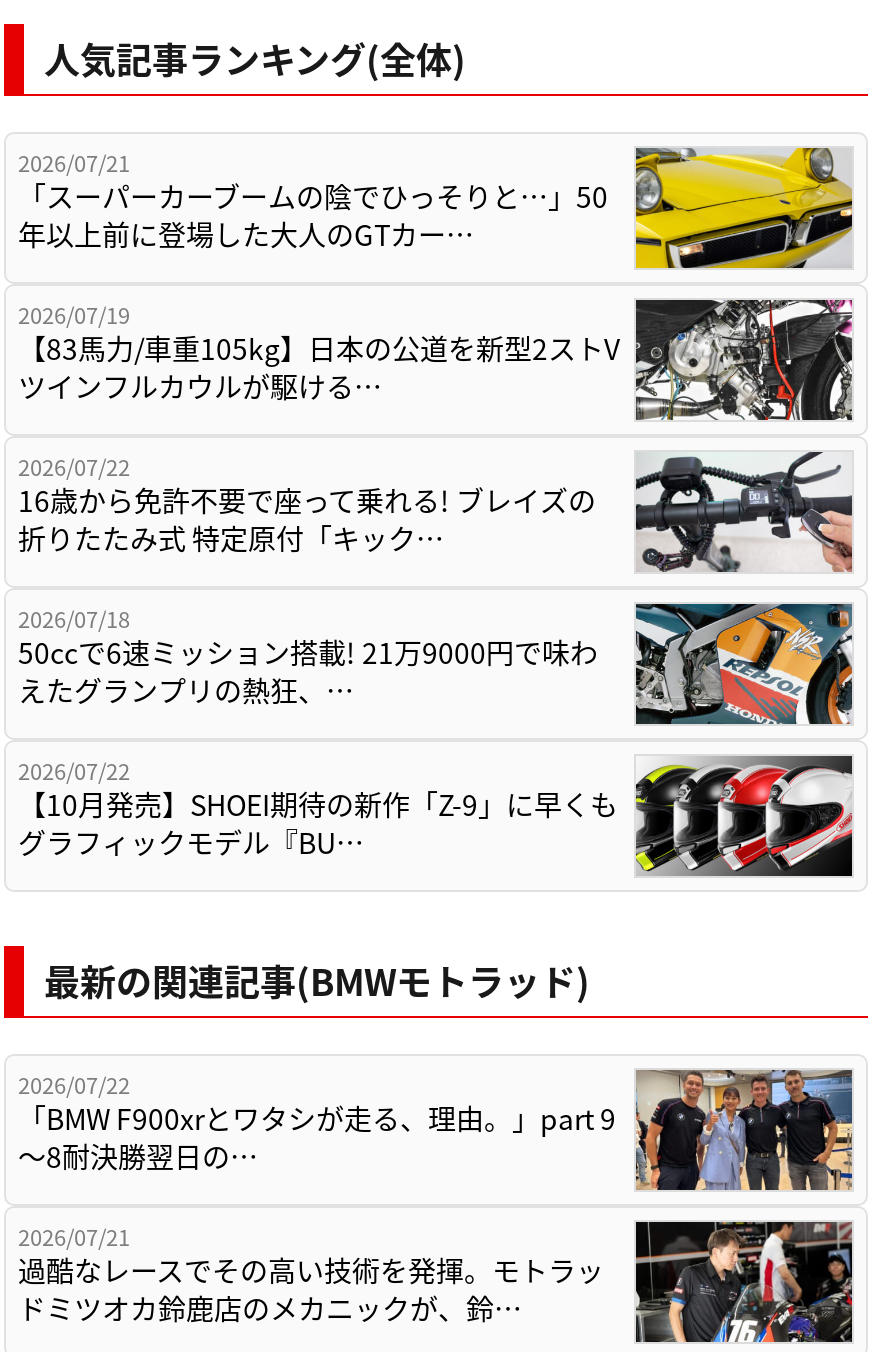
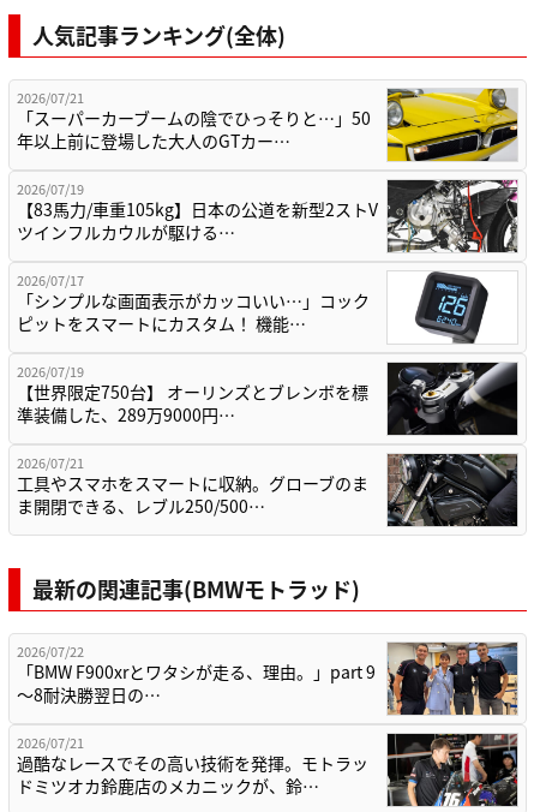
[18,450,854,574] [image] | 2026/07/22 | 16歳から免許不要で座って乗れる! ブレイズの | 折りたたみ式 特定原付「キック… -> [17,270,517,345] [image] | 2026/07/17 | 「シンプルな画面表示がカッコいい…」コック | ピットをスマートにカスタム！ 機能…
[18,602,854,726] [image] | 2026/07/18 | 50ccで6速ミッション搭載! 21万9000円で味わ | えたグランプリの熱狂、… -> [17,362,518,436] [image] | 2026/07/19 | 【世界限定750台】 オーリンズとブレンボを標 | 準装備した、289万9000円…
[18,754,854,878] [image] | 2026/07/22 | 【10月発売】SHOEI期待の新作「Z-9」に早くも | グラフィックモデル『BU… -> [17,453,518,526] [image] | 2026/07/21 | 工具やスマホをスマートに収納。グローブのま | ま開閉できる、レブル250/500…

